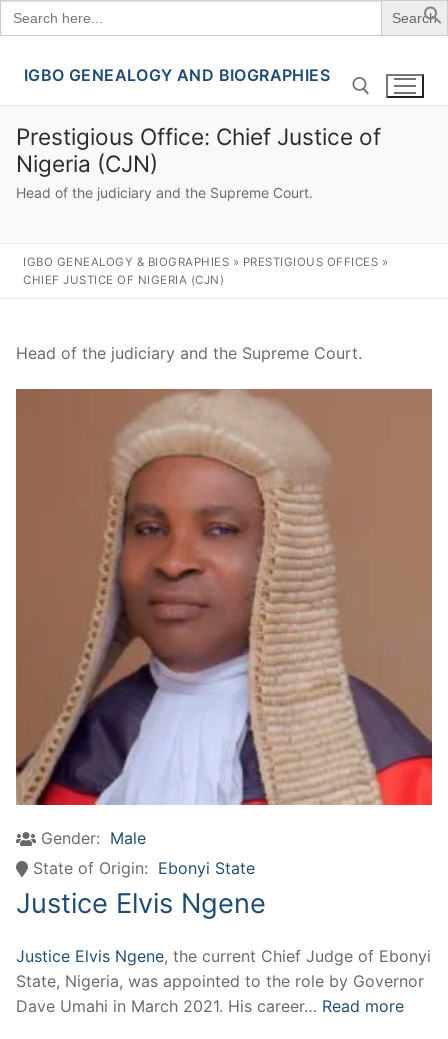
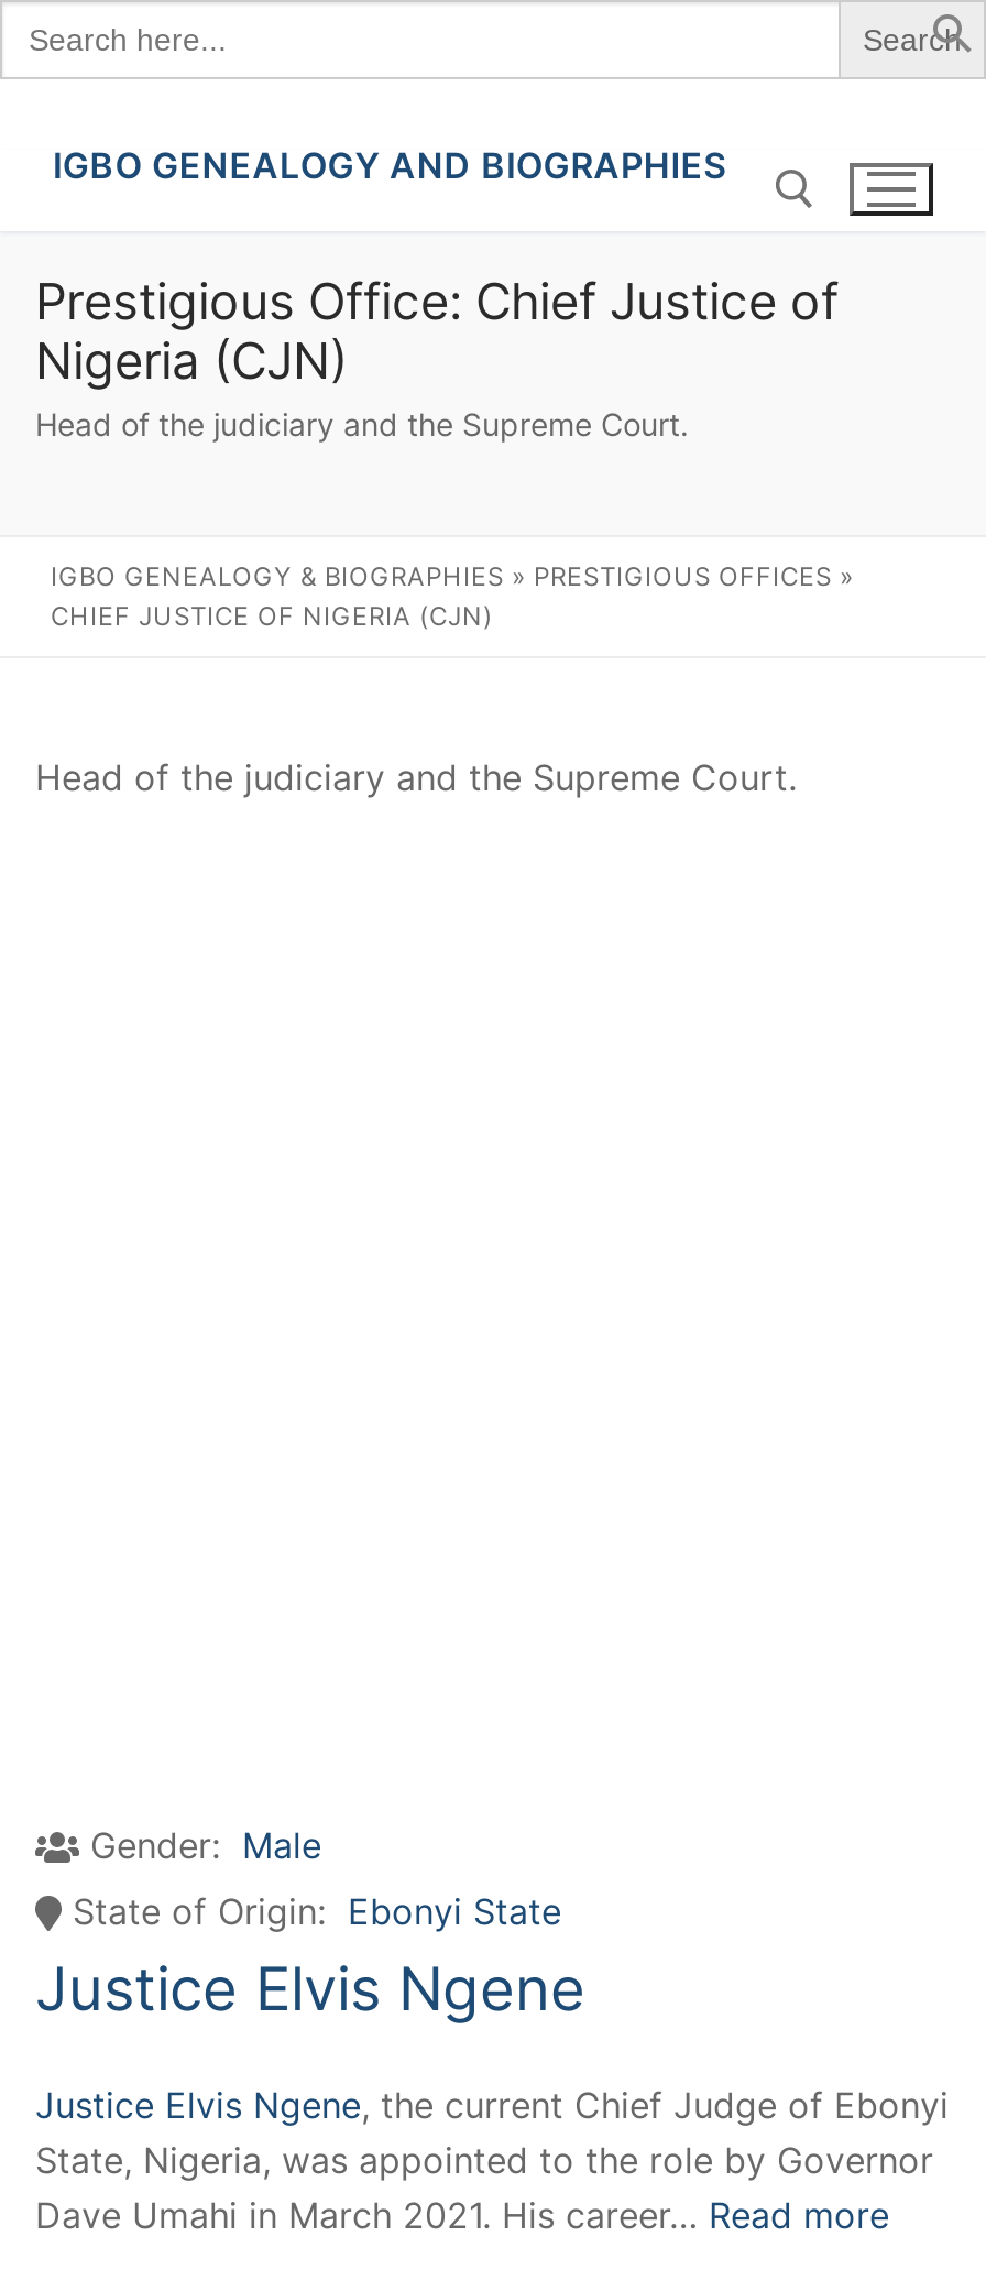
[15,388,433,806] [image] -> none

